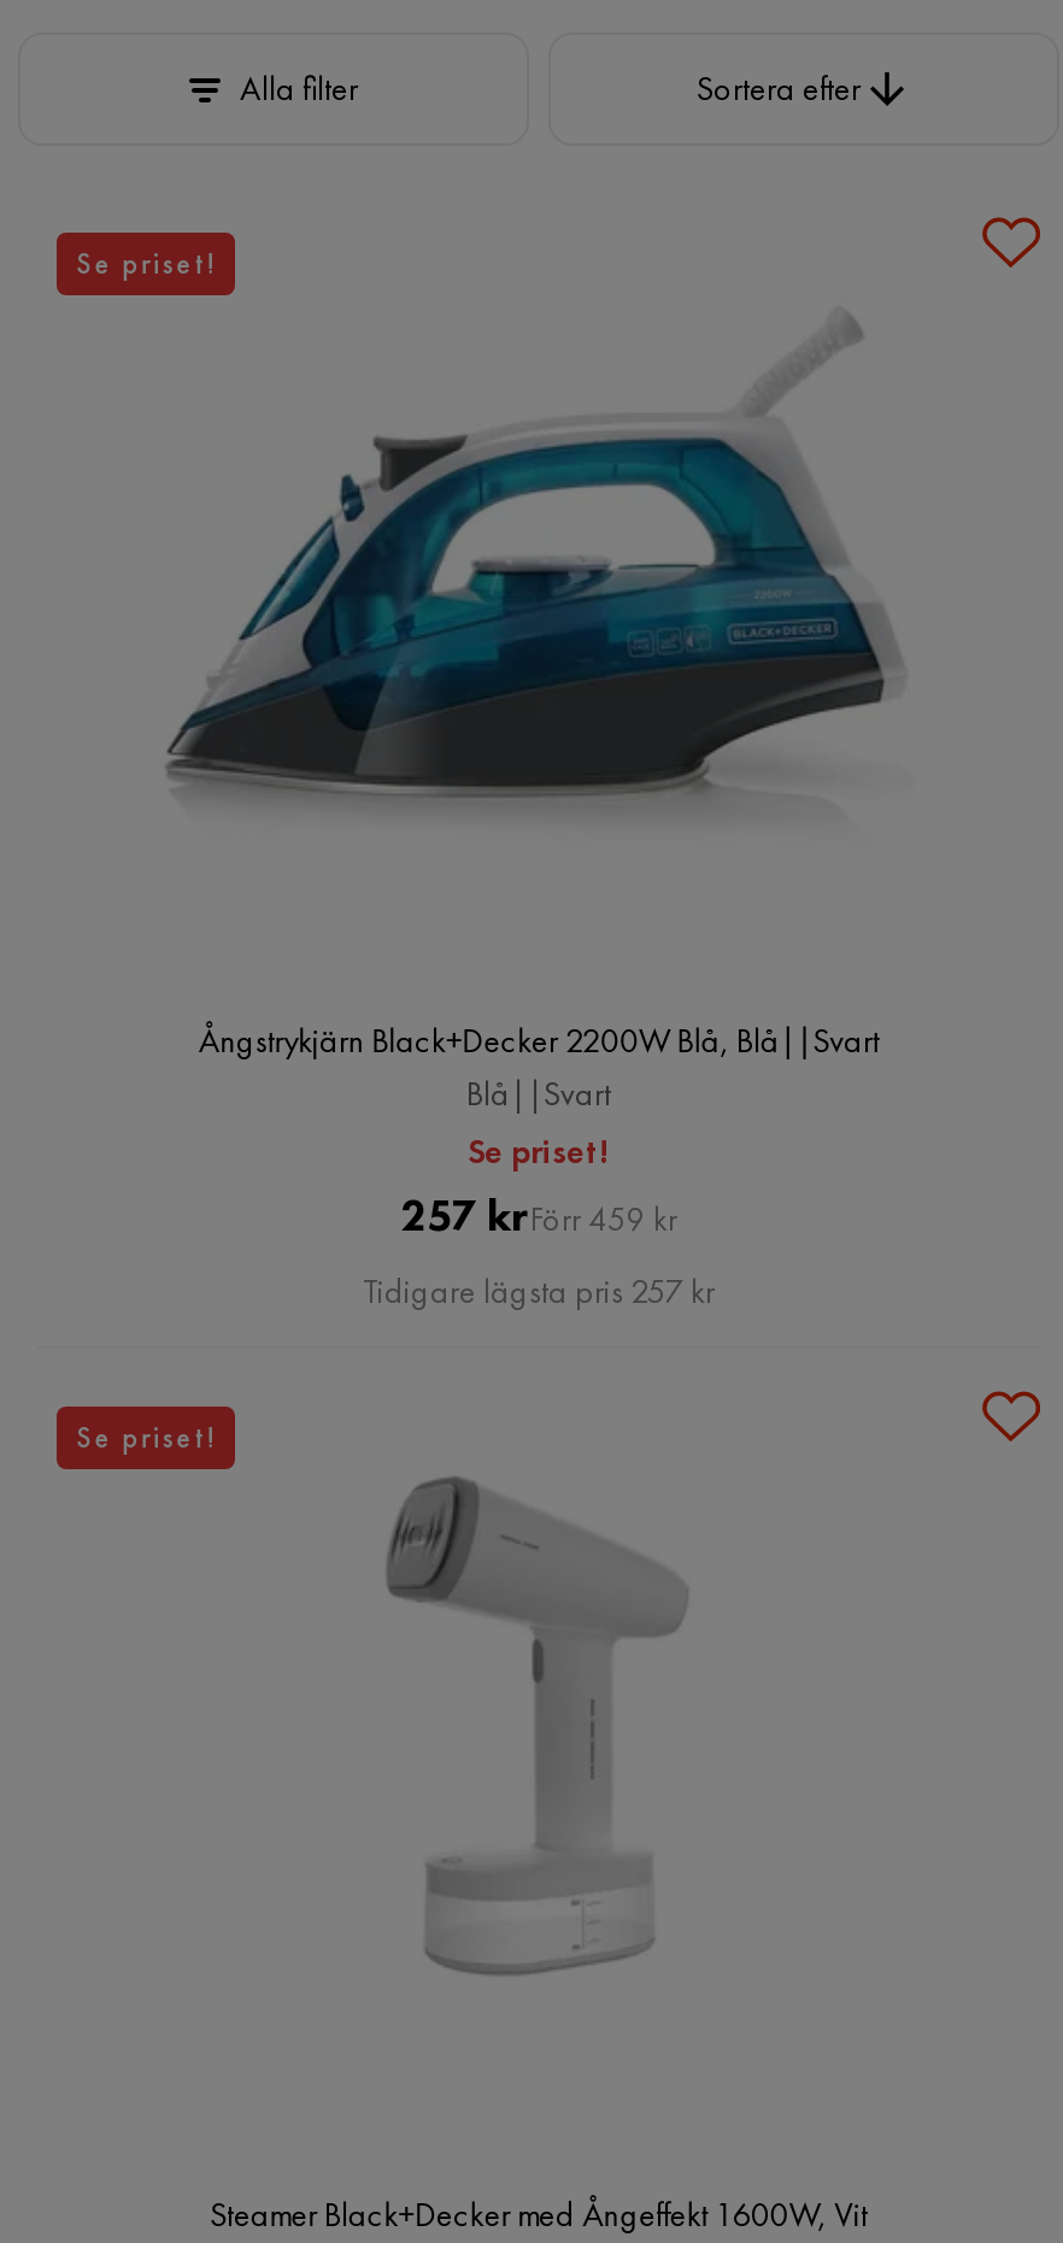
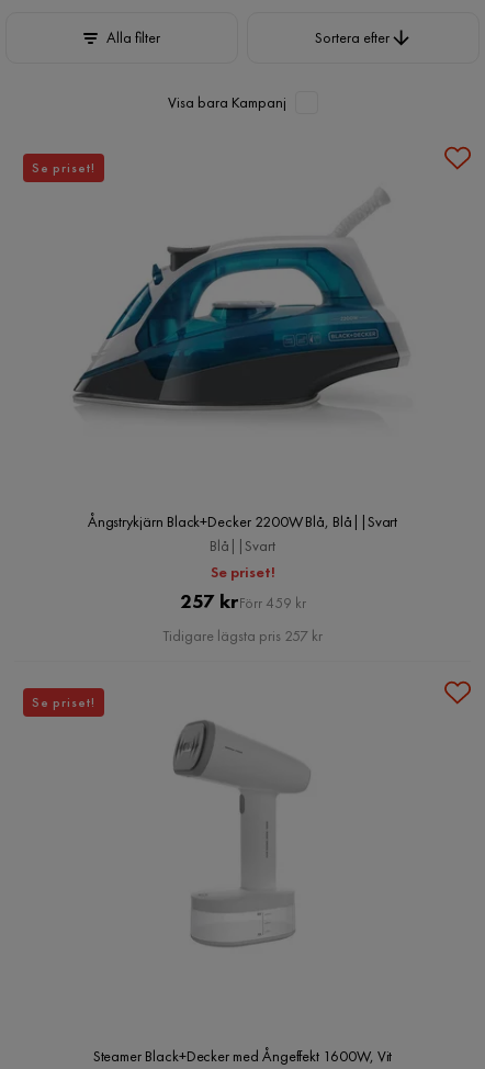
none -> [167,92,286,111] Visa bara Kampanj

